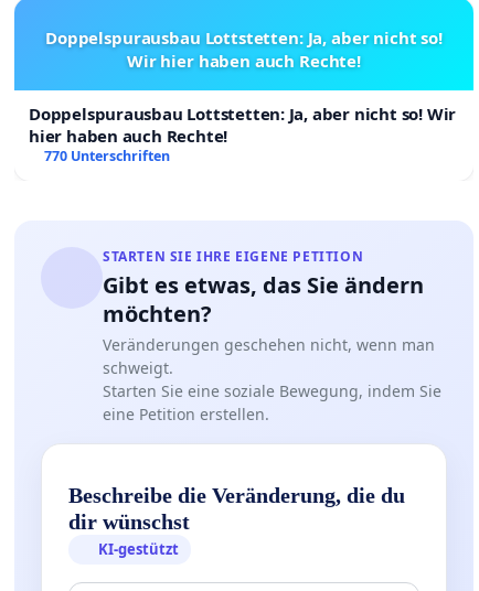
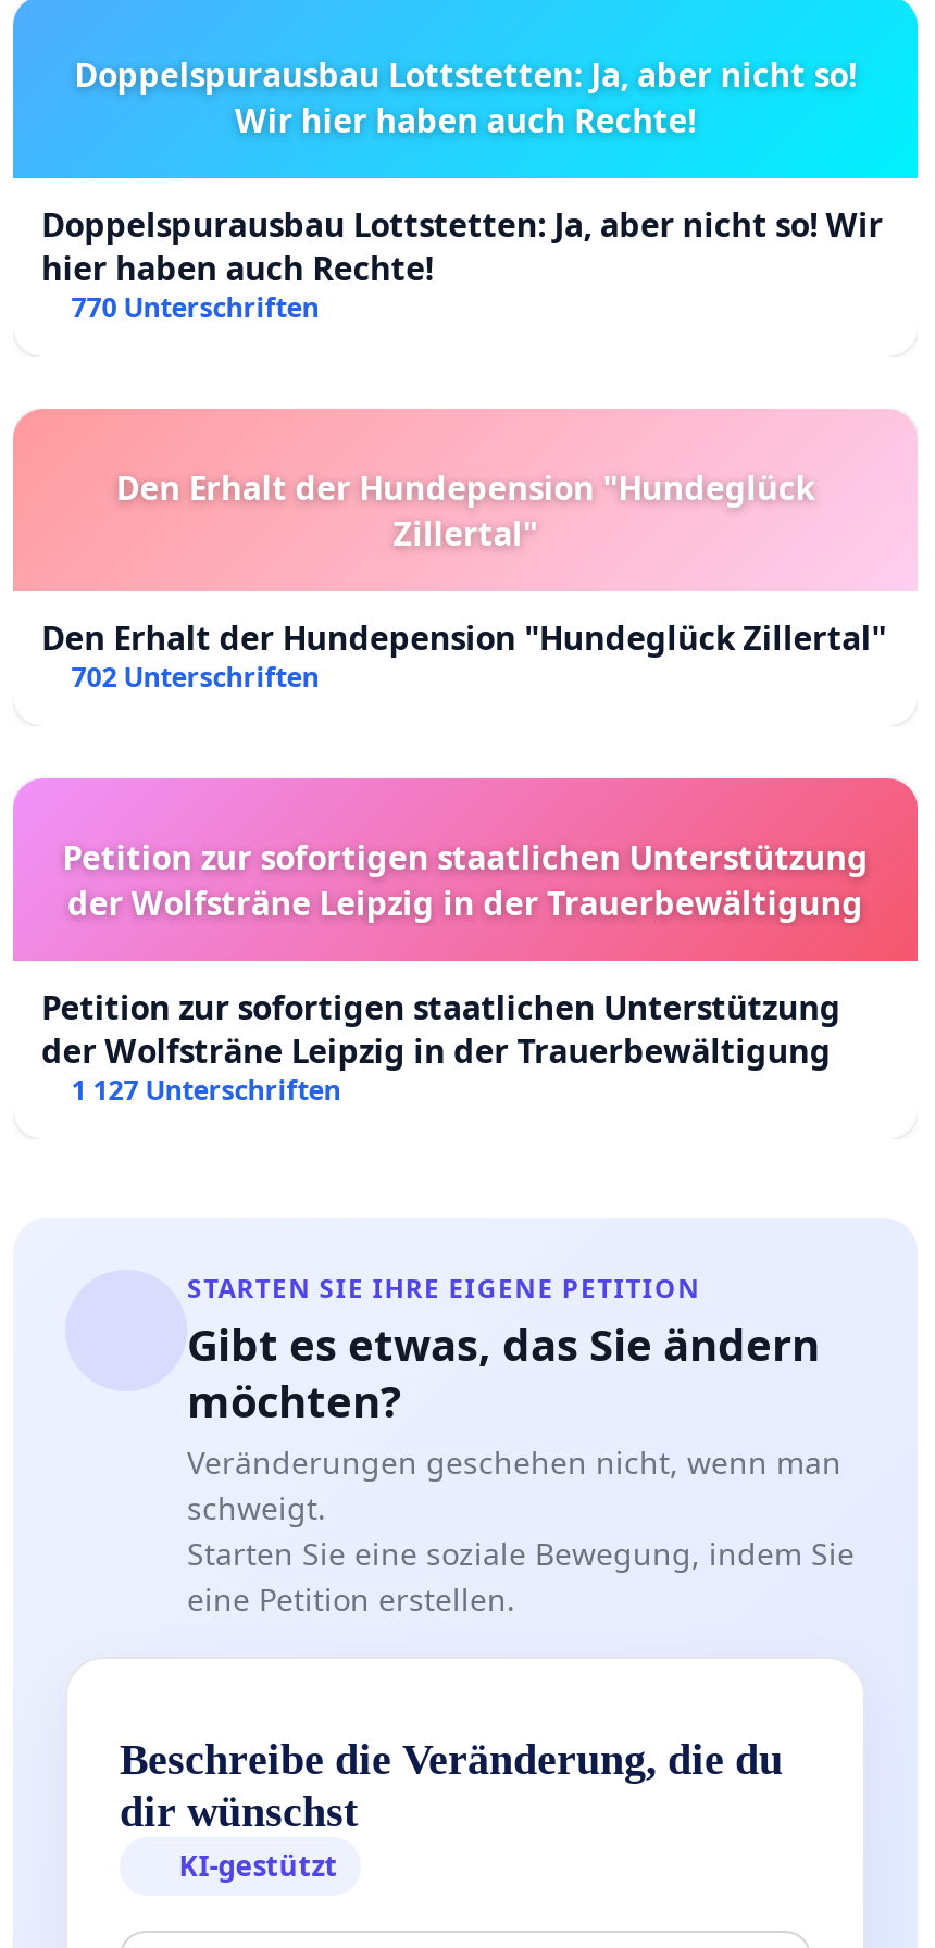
none -> [11,407,918,696] [image] | Den Erhalt der Hundepension "Hundeglück | Zillertal" | Den Erhalt der Hundepension "Hundeglück Zillertal" | 702 Unterschriften
none -> [13,776,920,1109] [image] | Petition zur sofortigen staatlichen Unterstützung | der Wolfsträne Leipzig in der Trauerbewältigung | Petition zur sofortigen staatlichen Unterstützung | der Wolfsträne Leipzig in der Trauerbewältigung | 1 127 Unterschriften

